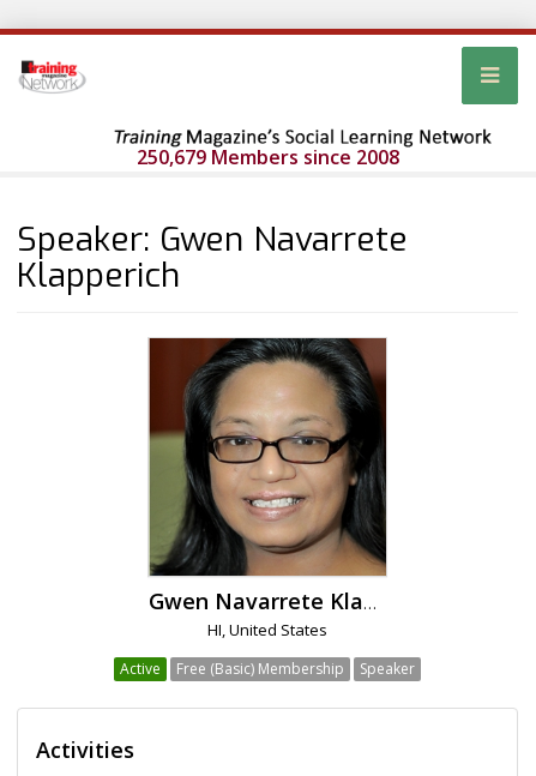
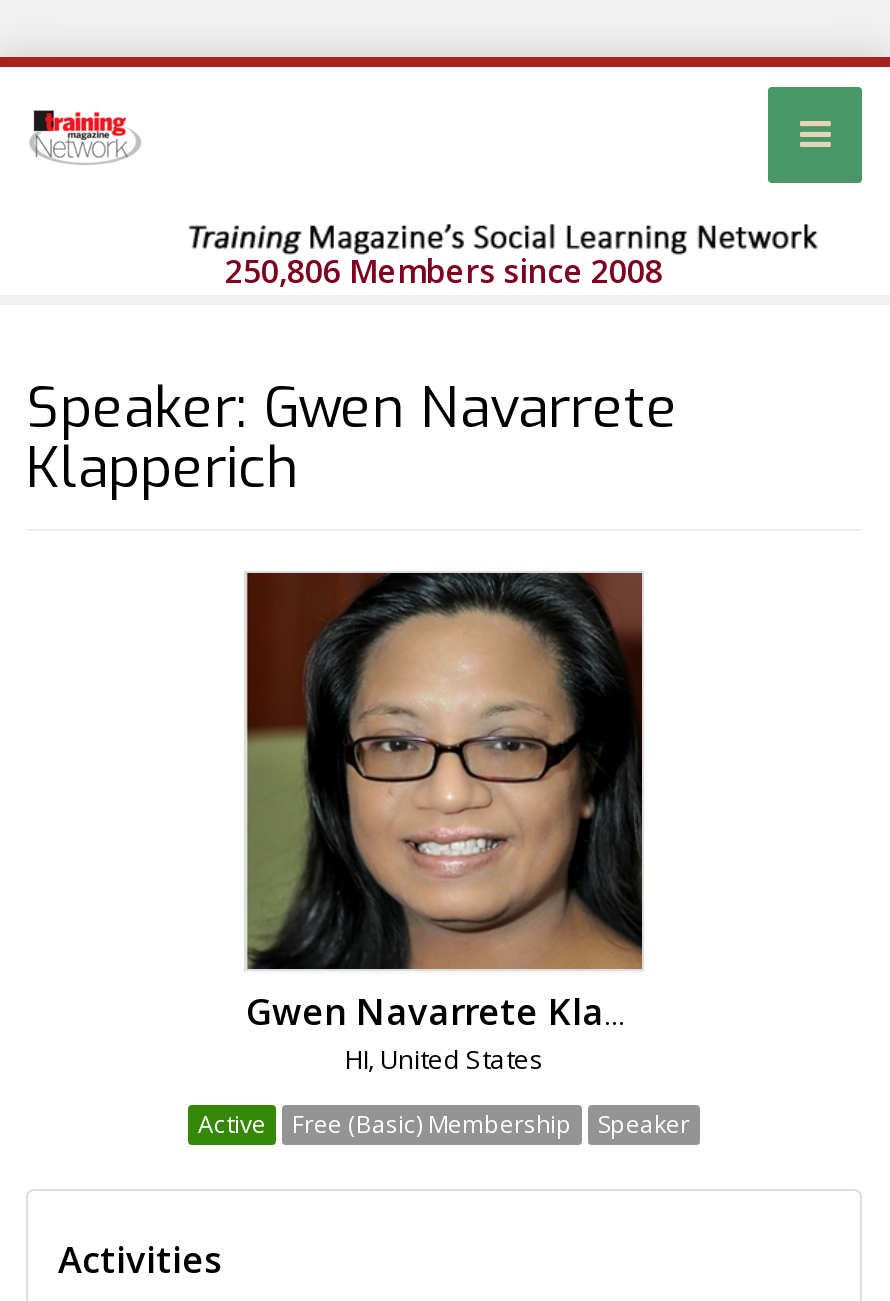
[136,144,399,171] 250,679 Members since 2008 -> [225,249,663,293] 250,806 Members since 2008

